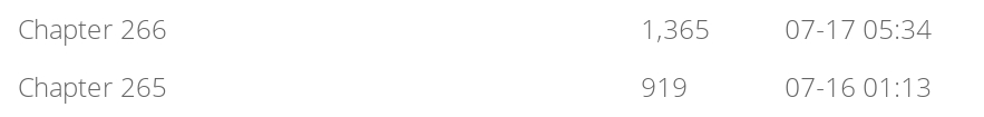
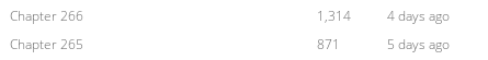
[641,11,932,49] 1,365 | 07-17 05:34 -> [316,7,450,26] 1,314 | 4 days ago
[641,69,932,107] 919 | 07-16 01:13 -> [316,35,450,54] 871 | 5 days ago

